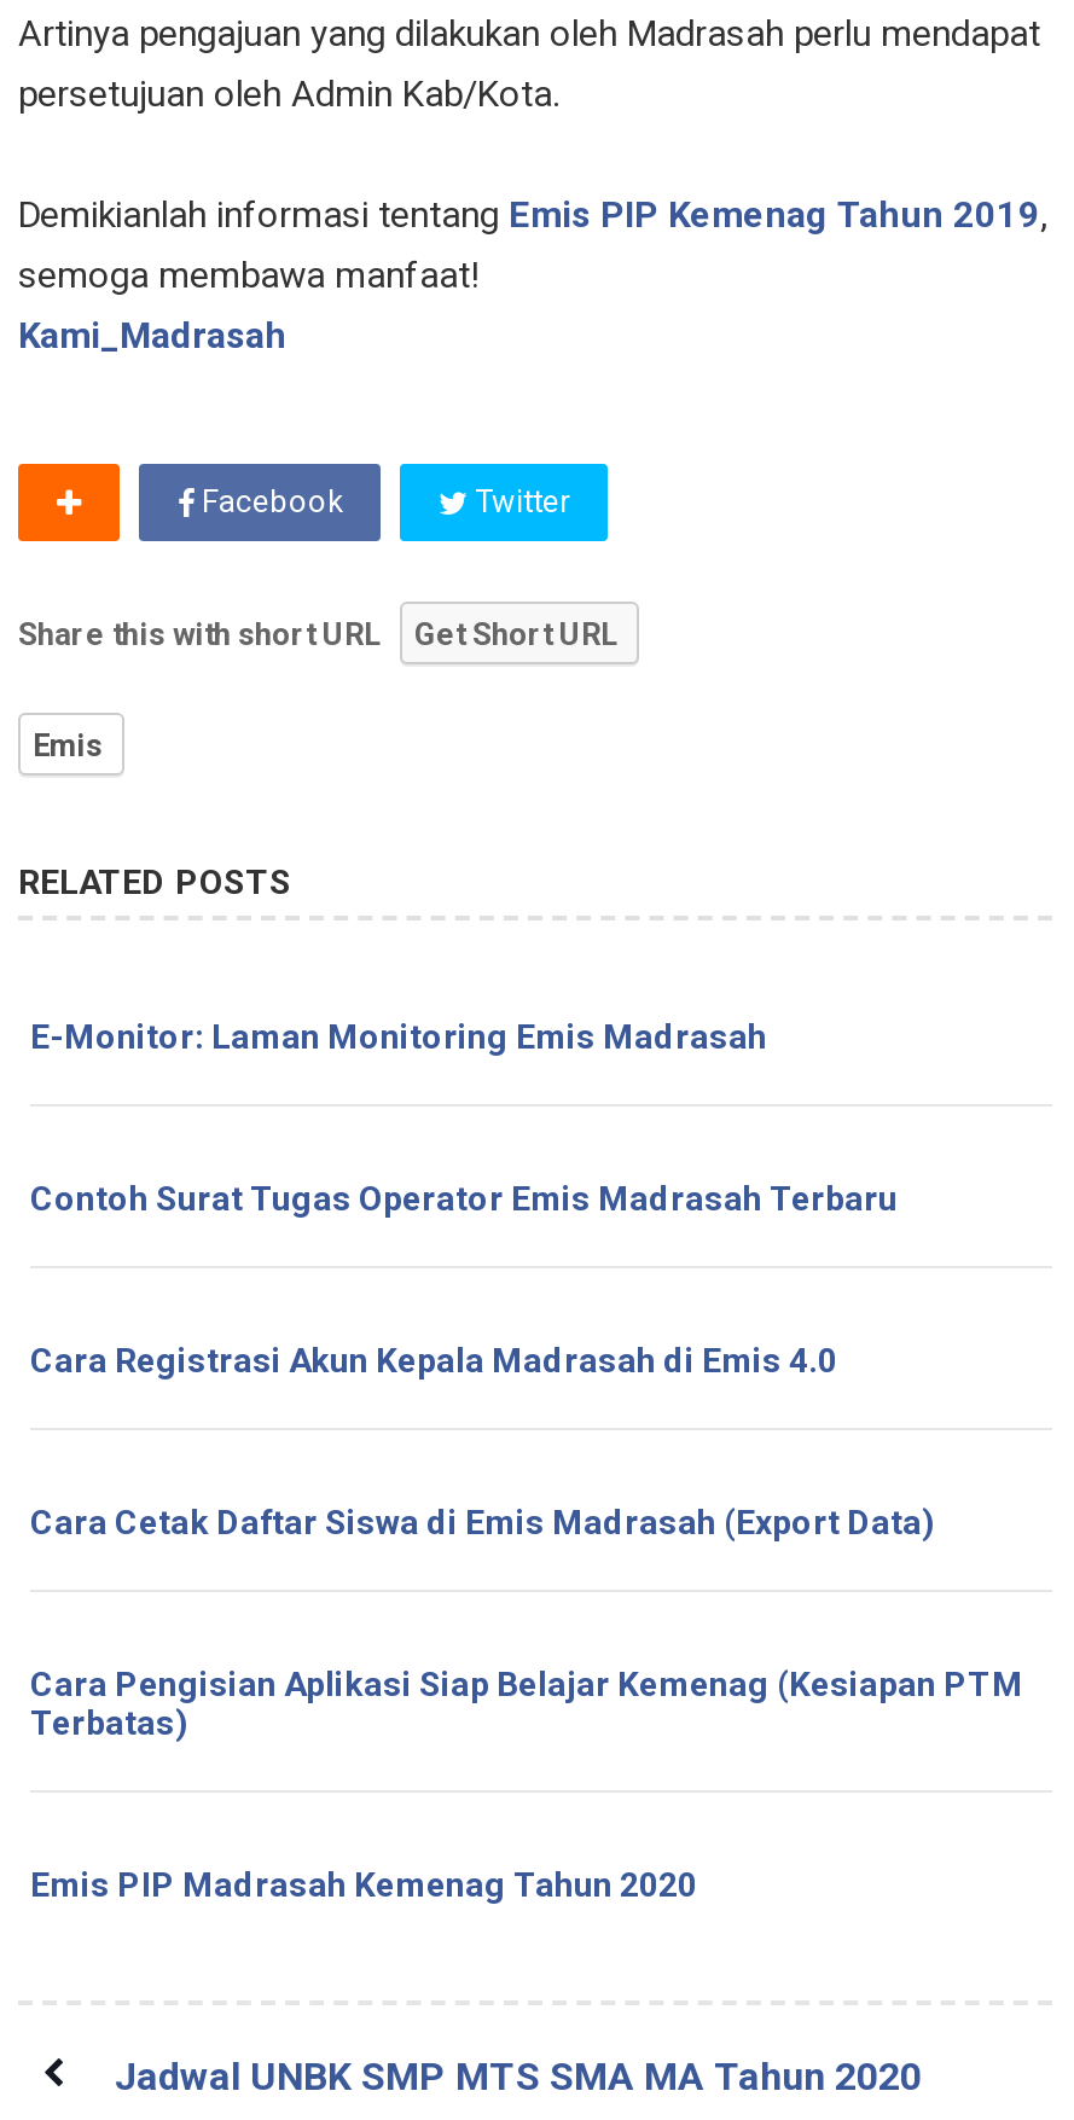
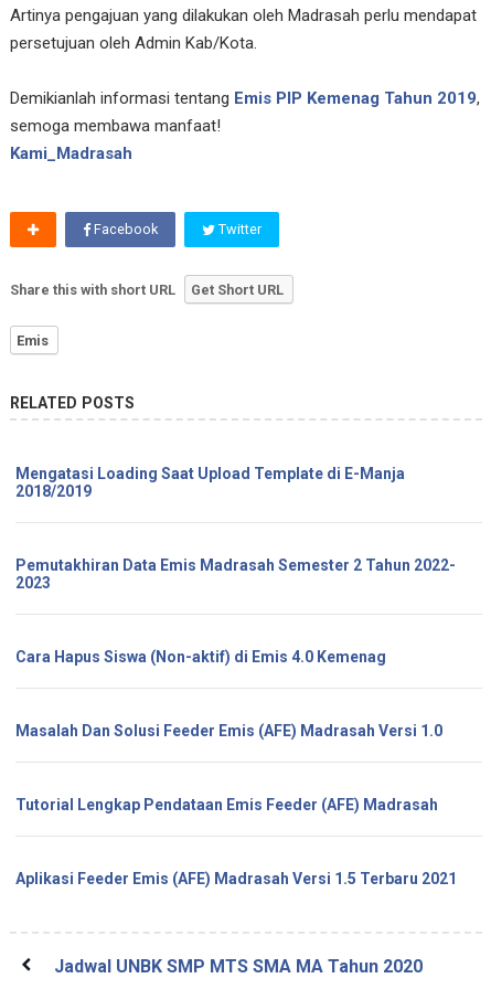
[30,1017,767,1056] E-Monitor: Laman Monitoring Emis Madrasah -> [15,465,405,500] Mengatasi Loading Saat Upload Template di E-Manja | 2018/2019
[30,1179,898,1218] Contoh Surat Tugas Operator Emis Madrasah Terbaru -> [15,556,456,592] Pemutakhiran Data Emis Madrasah Semester 2 Tahun 2022- | 2023
[30,1341,837,1380] Cara Registrasi Akun Kepala Madrasah di Emis 4.0 -> [15,648,386,666] Cara Hapus Siswa (Non-aktif) di Emis 4.0 Kemenag
[30,1503,934,1541] Cara Cetak Daftar Siswa di Emis Madrasah (Export Data) -> [15,722,442,740] Masalah Dan Solusi Feeder Emis (AFE) Madrasah Versi 1.0
[30,1665,1023,1742] Cara Pengisian Aplikasi Siap Belajar Kemenag (Kesiapan PTM | Terbatas) -> [15,796,438,813] Tutorial Lengkap Pendataan Emis Feeder (AFE) Madrasah
[30,1865,697,1904] Emis PIP Madrasah Kemenag Tahun 2020 -> [15,870,457,887] Aplikasi Feeder Emis (AFE) Madrasah Versi 1.5 Terbaru 2021

